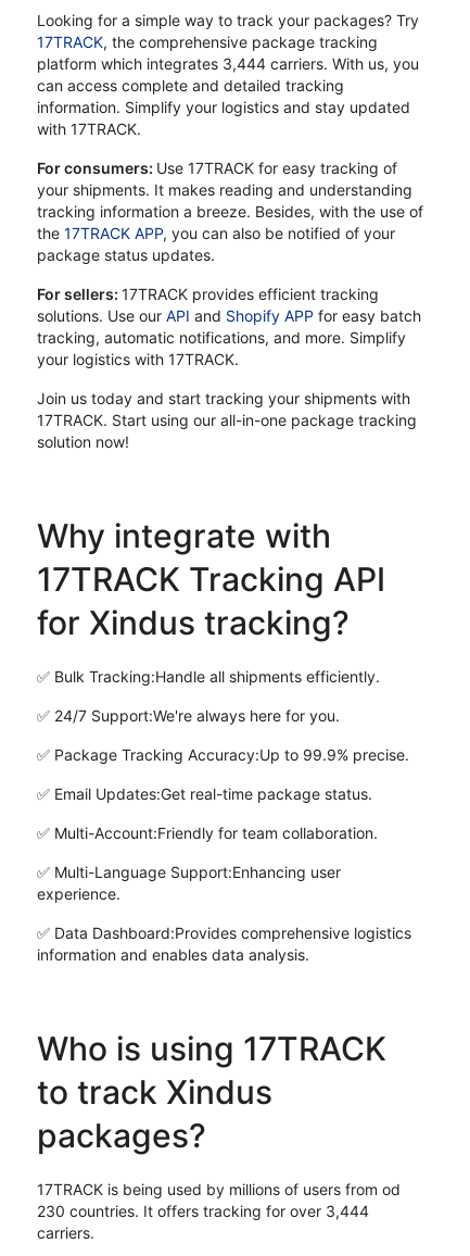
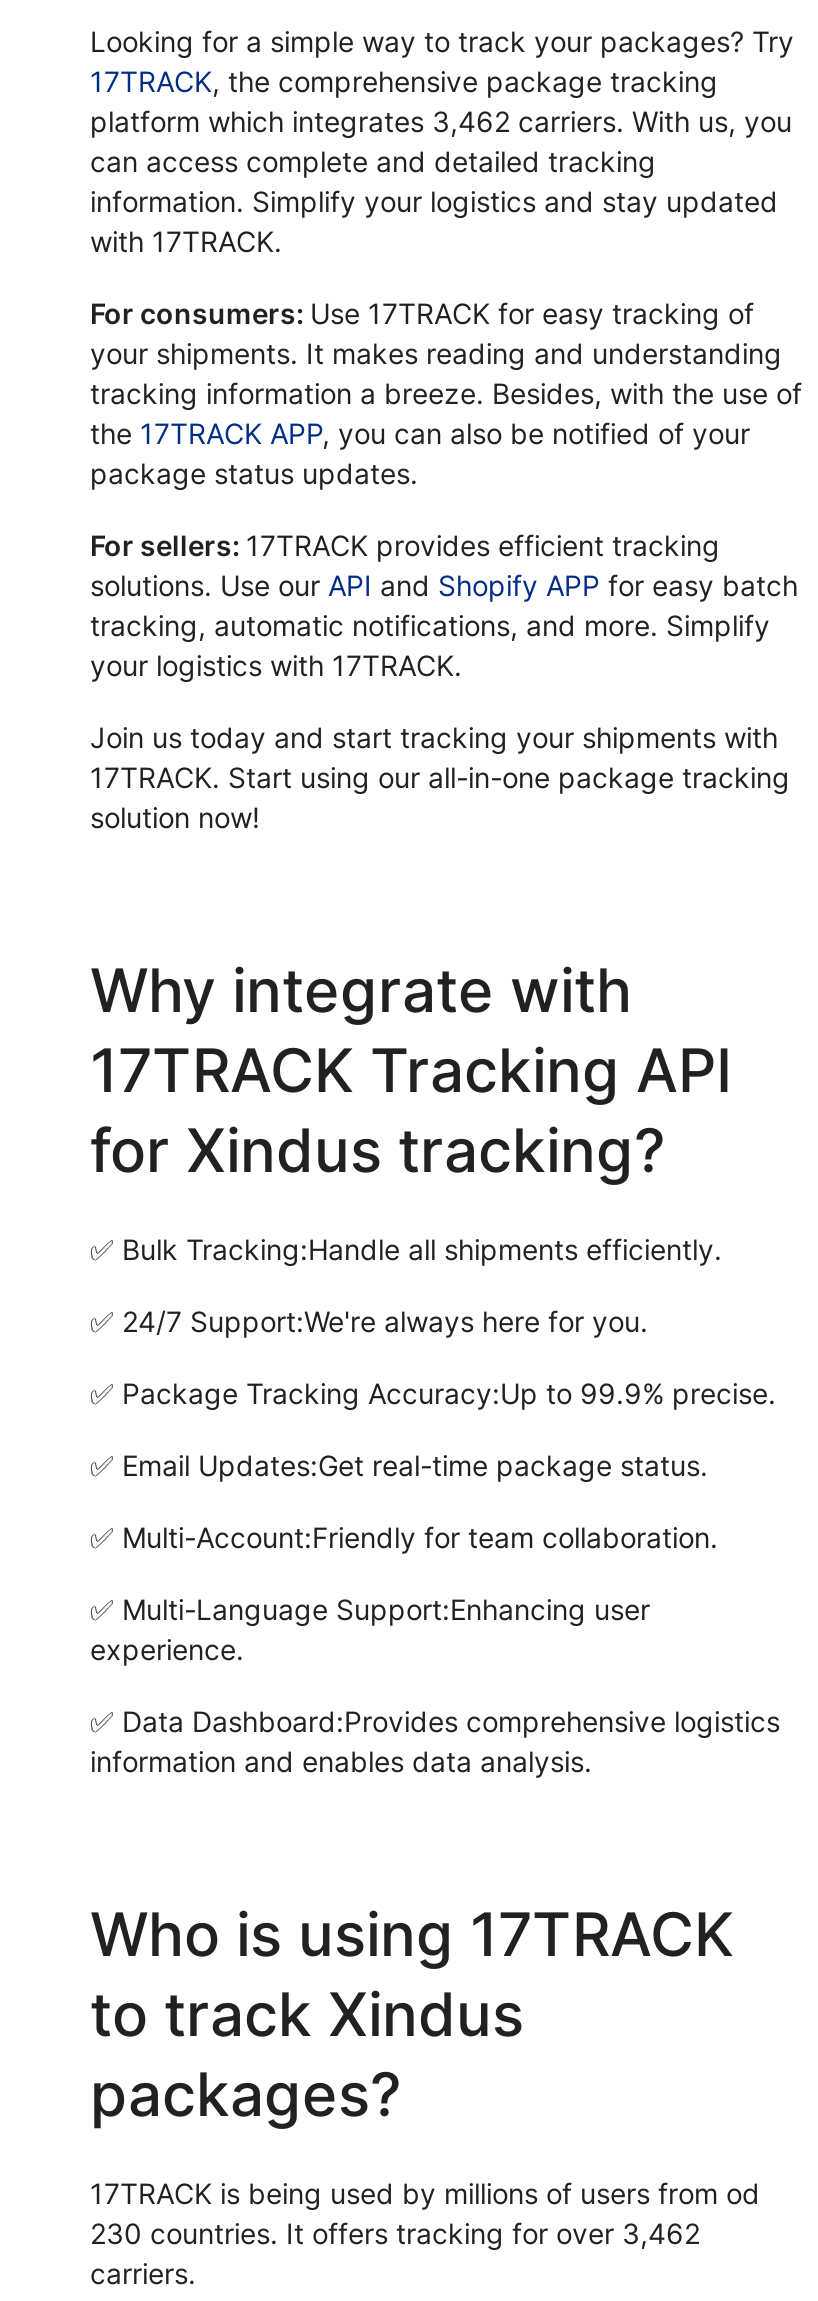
[37,55,419,73] platform which integrates 3,444 carriers. With us, you -> [90,105,792,139] platform which integrates 3,462 carriers. With us, you
[37,1202,369,1221] 230 countries. It offers tracking for over 3,444 -> [90,2217,700,2251] 230 countries. It offers tracking for over 3,462

